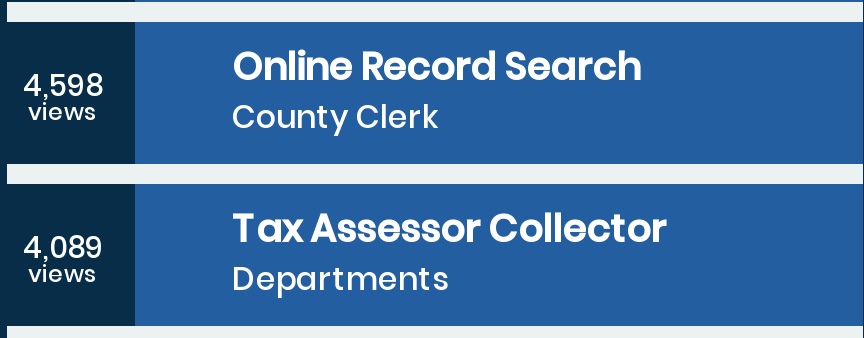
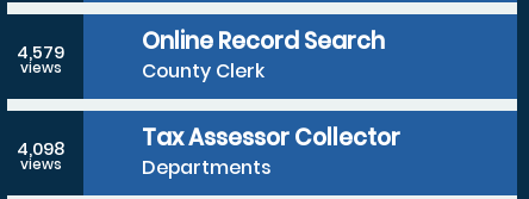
[23,66,103,106] 4,598 -> [17,41,64,64] 4,579
[23,228,103,268] 4,089 -> [17,137,64,161] 4,098

